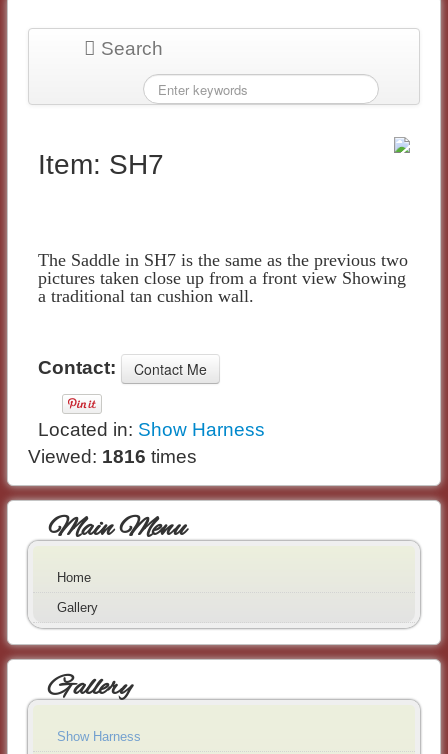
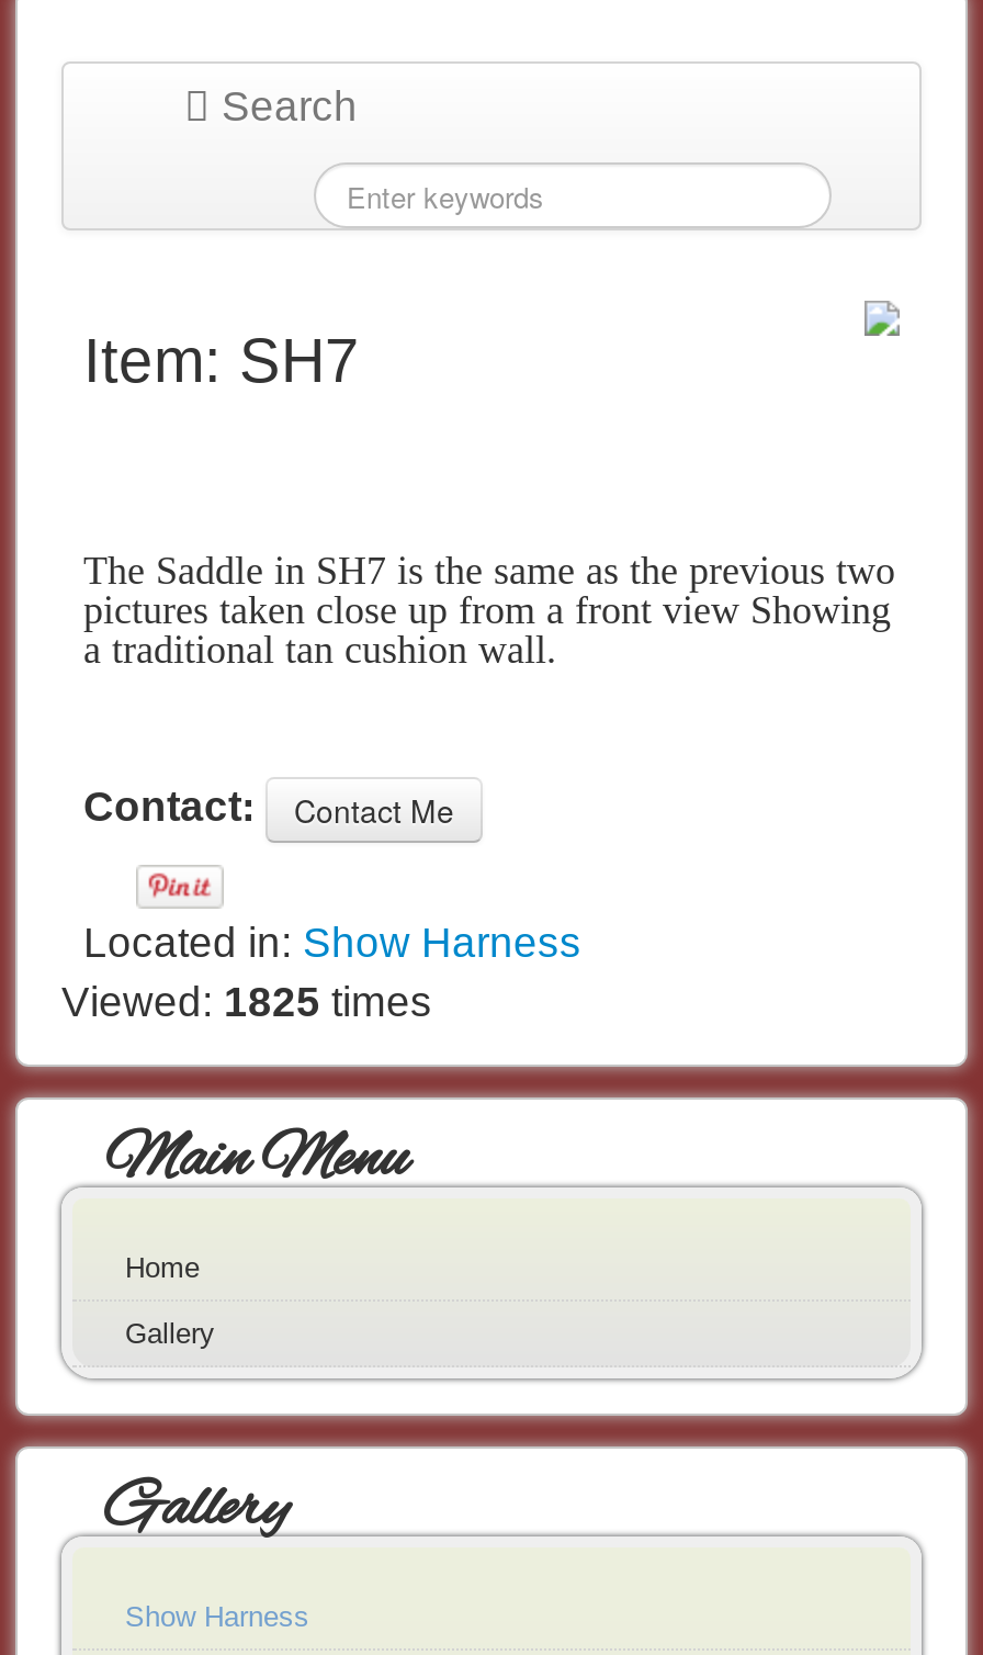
[28,446,197,467] Viewed: 1816 times -> [61,979,432,1025] Viewed: 1825 times

